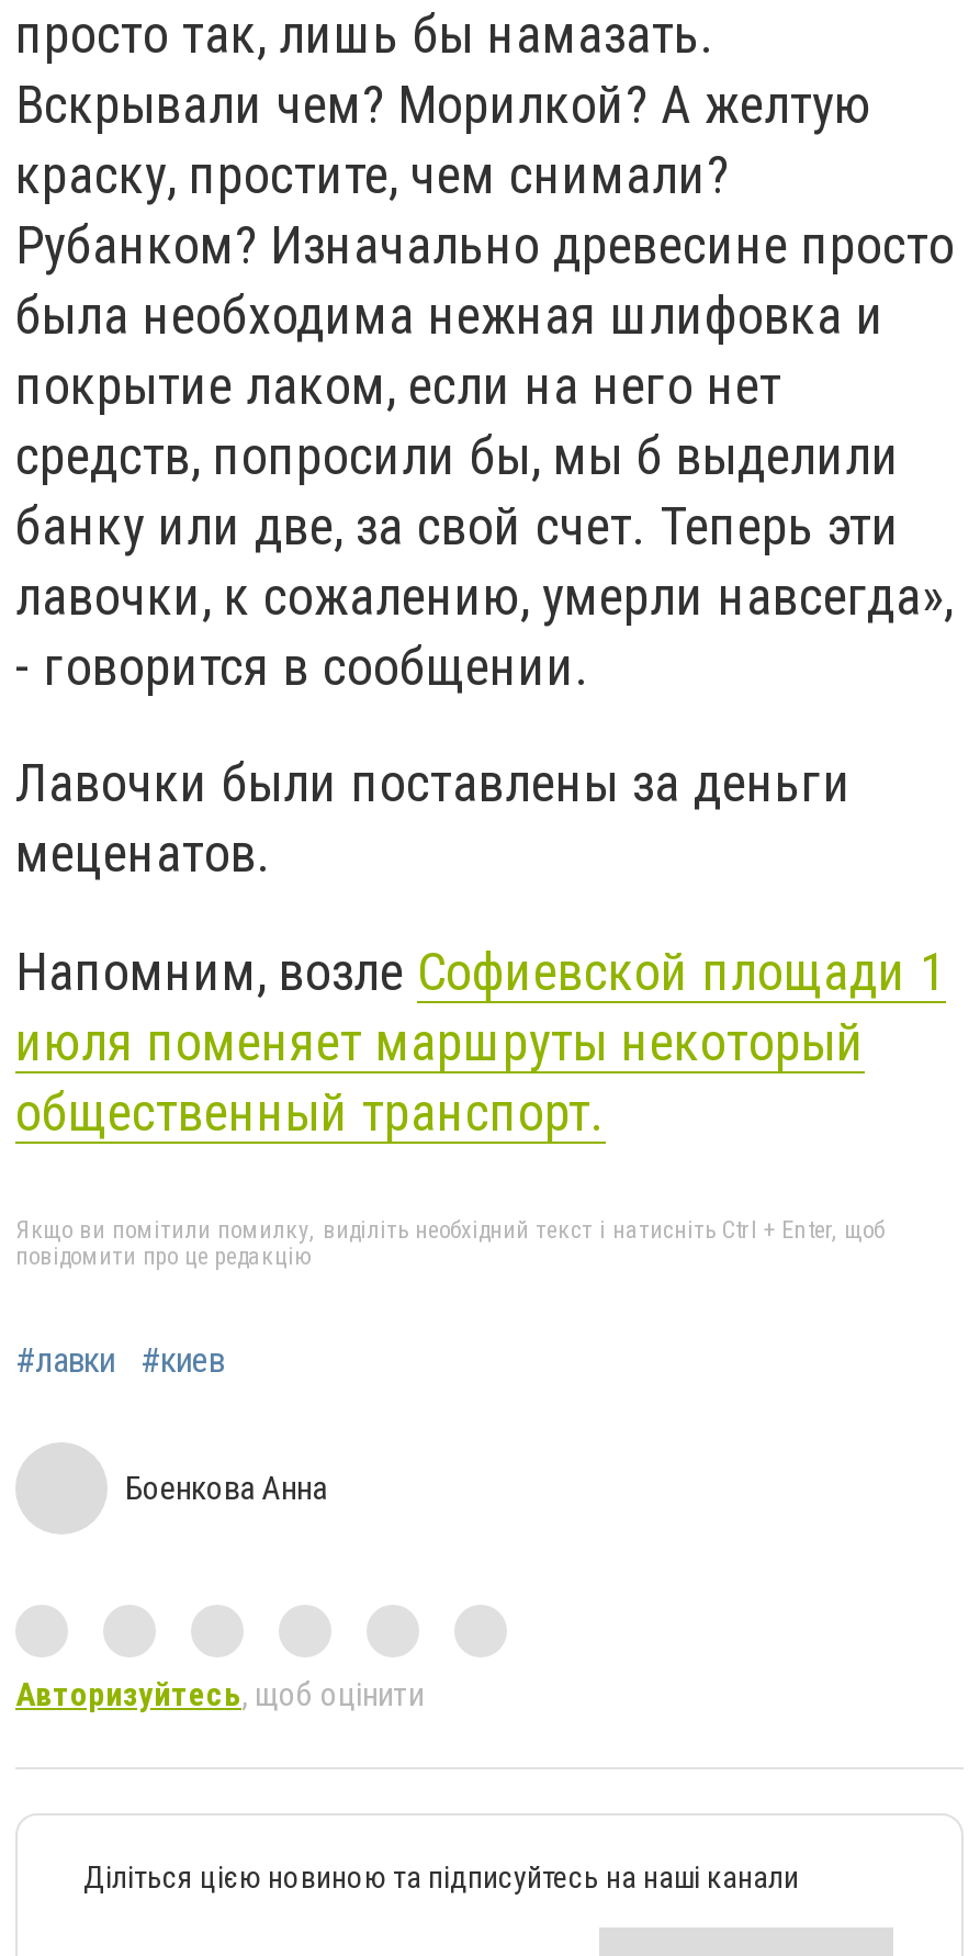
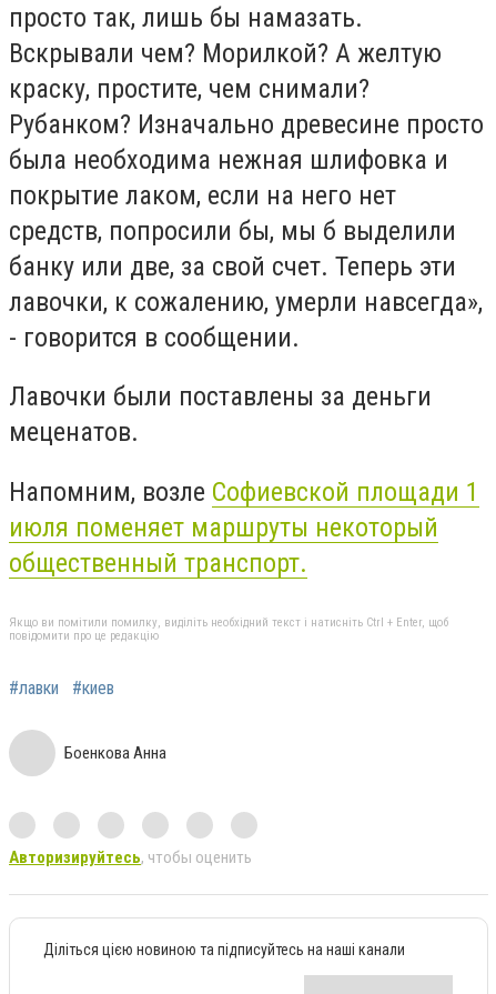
[15,1674,424,1714] Авторизуйтесь, щоб оцінити -> [9,847,252,867] Авторизируйтесь, чтобы оценить

